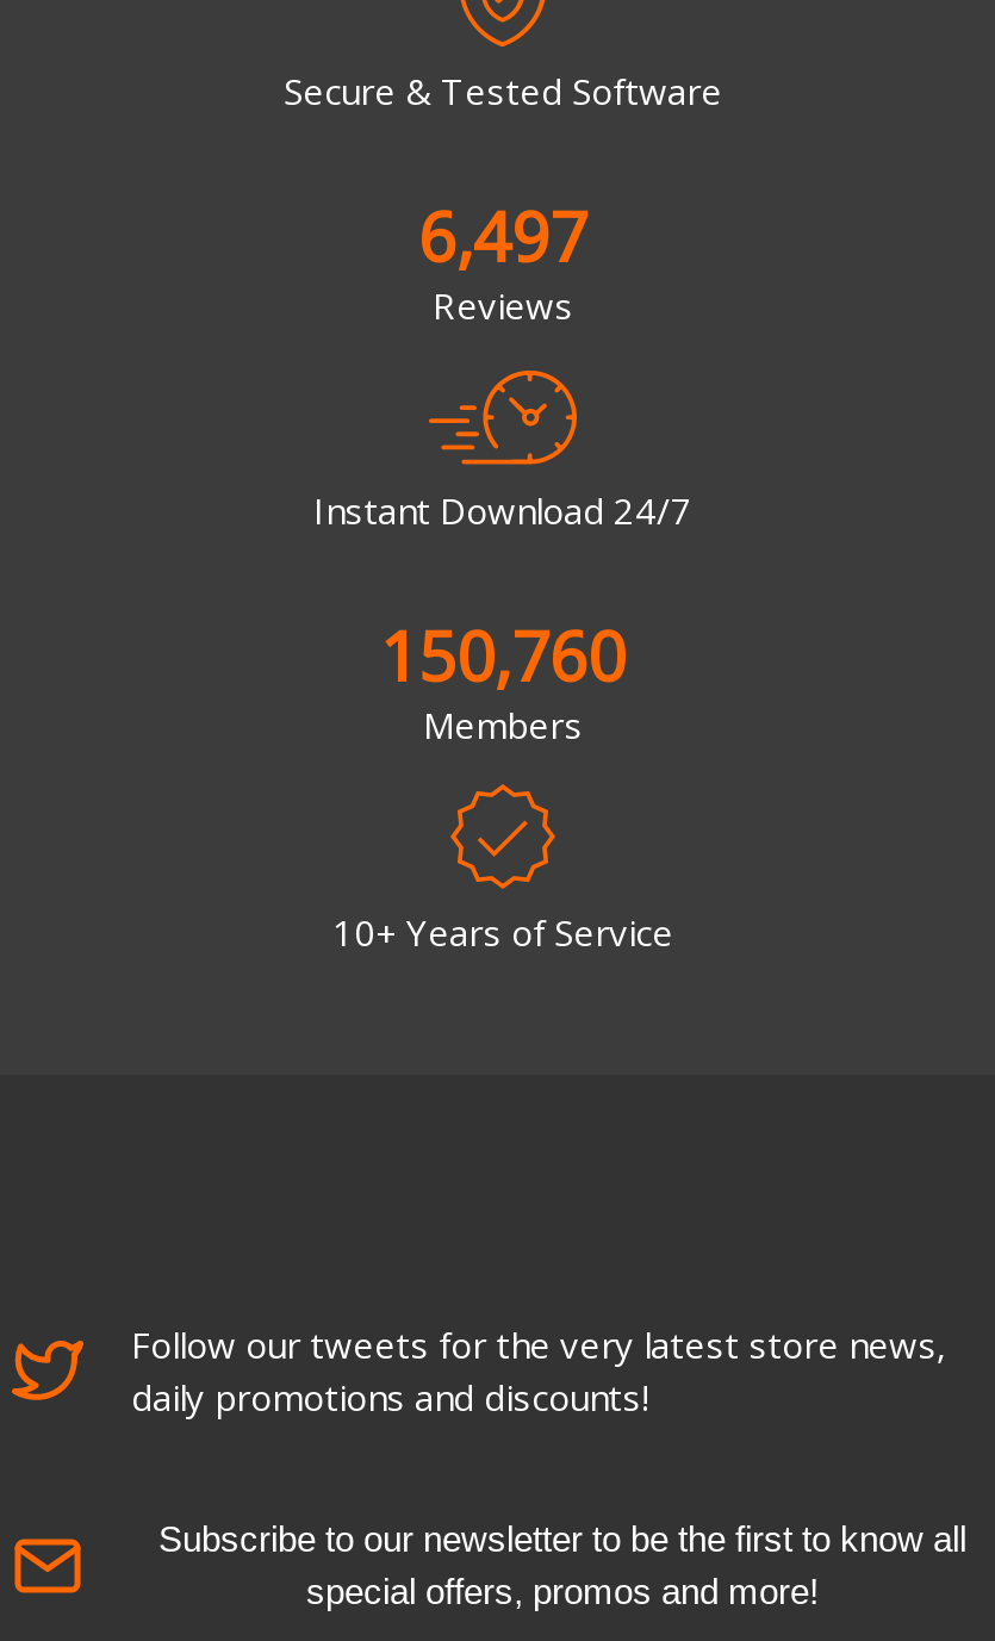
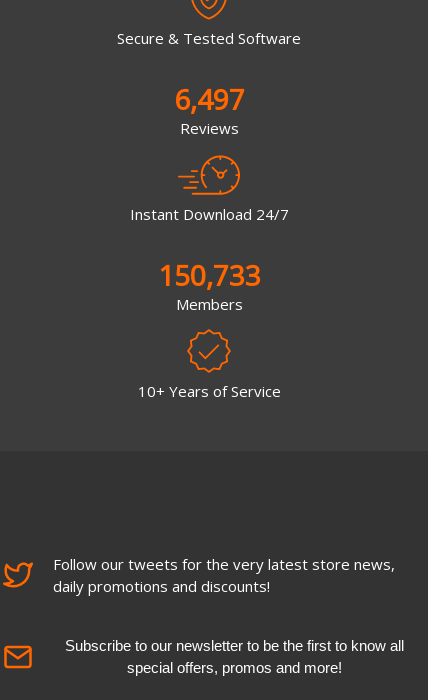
[380,611,626,701] 150,760 -> [157,256,260,294] 150,733

